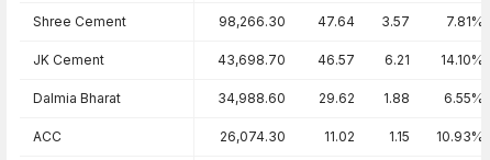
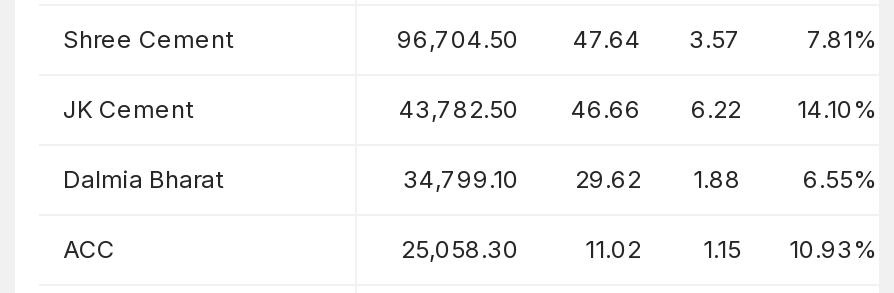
[219,13,410,30] 98,266.30 47.64 3.57 -> [397,24,741,54] 96,704.50 47.64 3.57
[218,52,286,68] 43,698.70 -> [399,94,519,124] 43,782.50
[318,52,355,68] 46.57 -> [571,94,641,124] 46.66
[385,52,410,68] 6.21 -> [691,94,741,124] 6.22
[218,90,410,106] 34,988.60 29.62 1.88 -> [403,164,741,194] 34,799.10 29.62 1.88
[220,128,286,145] 26,074.30 -> [401,234,519,264] 25,058.30

